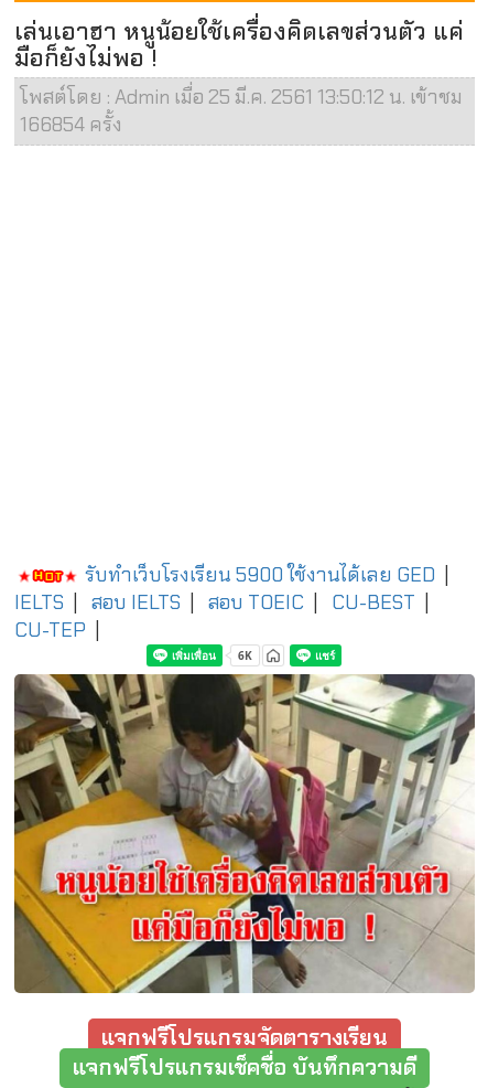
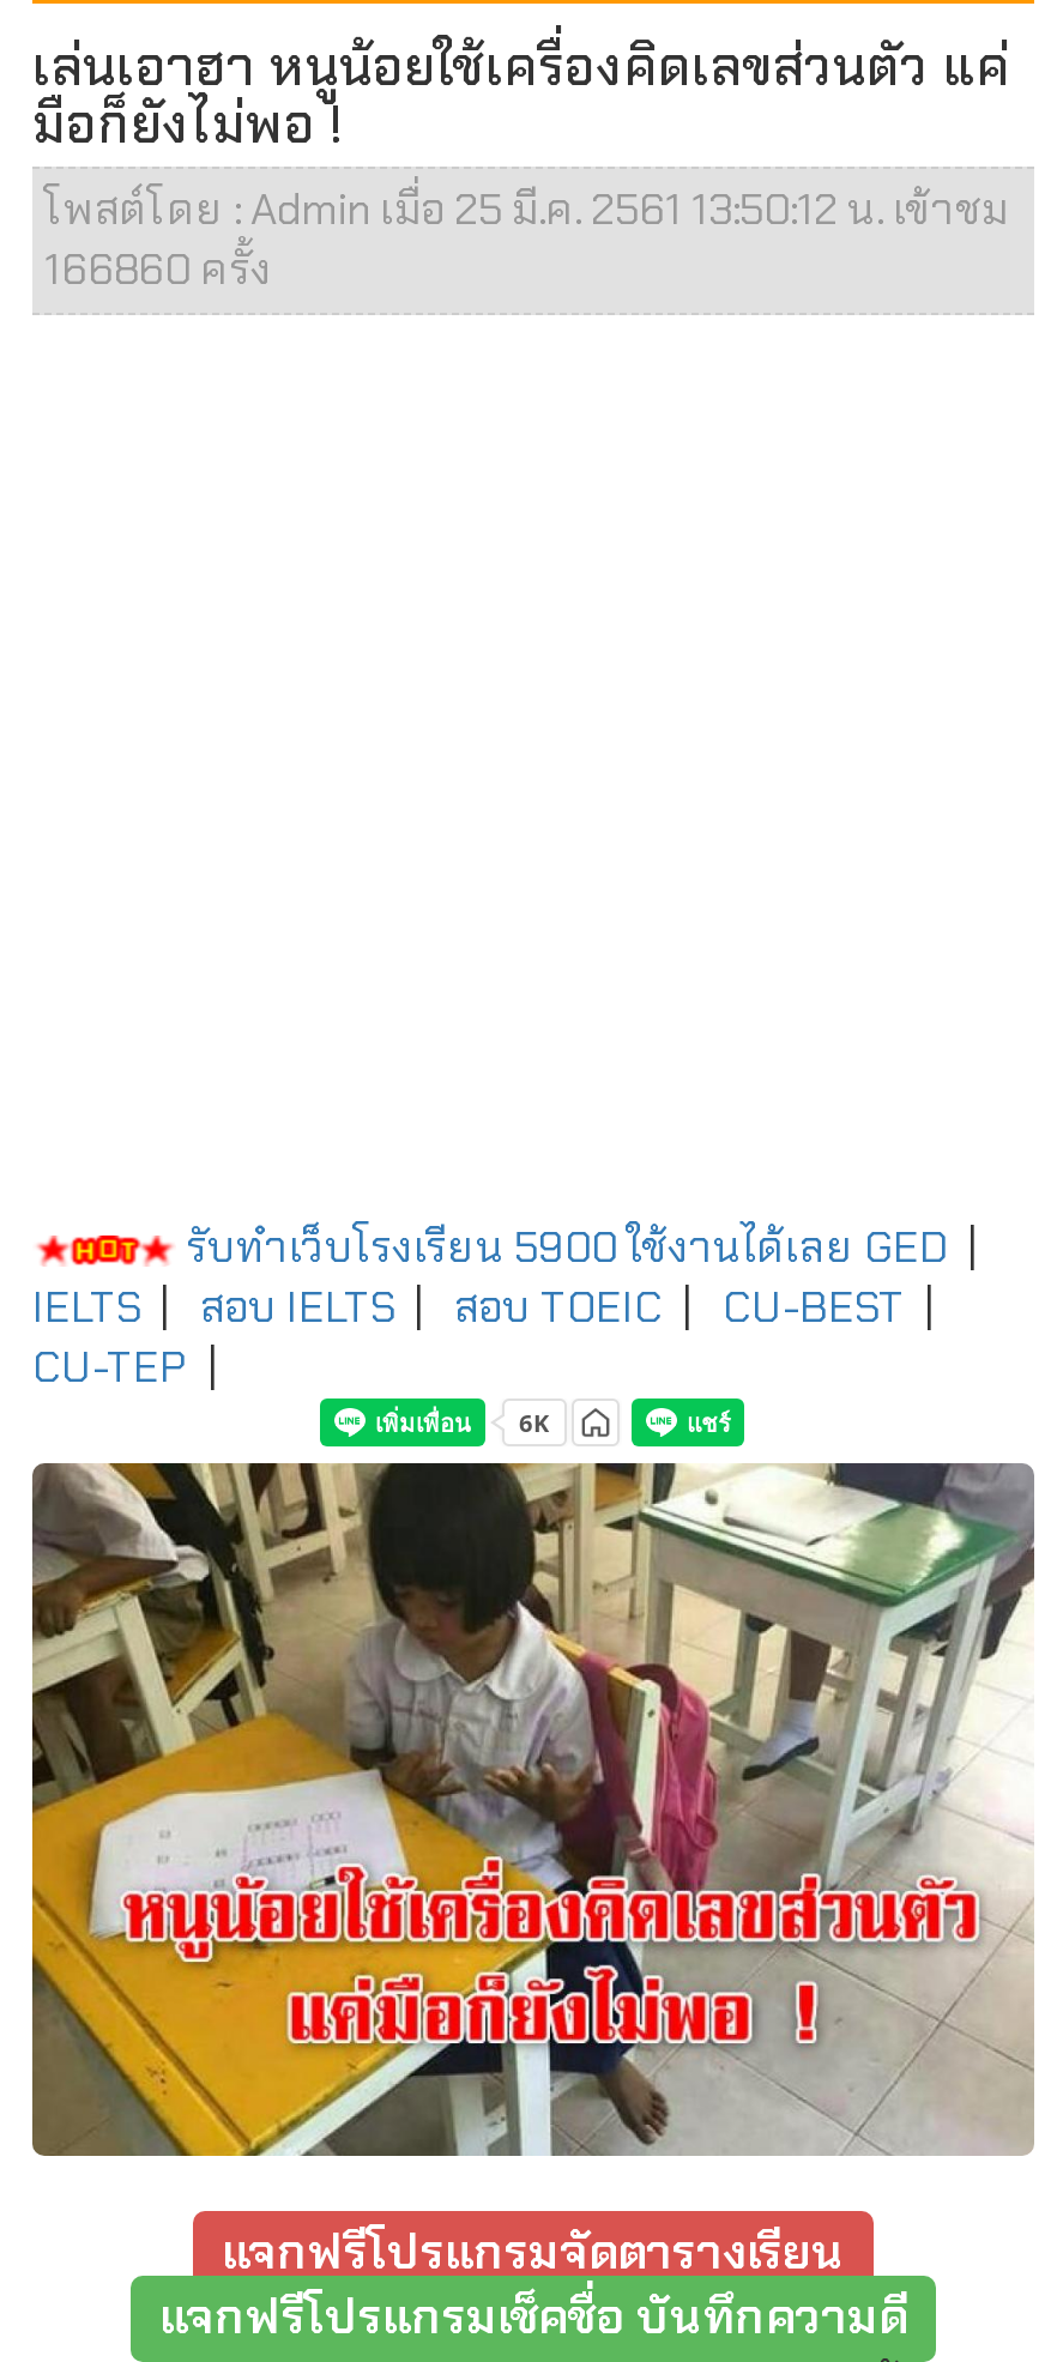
[20,111,122,138] 166854 ครั้ง -> [44,241,272,298] 166860 ครั้ง

